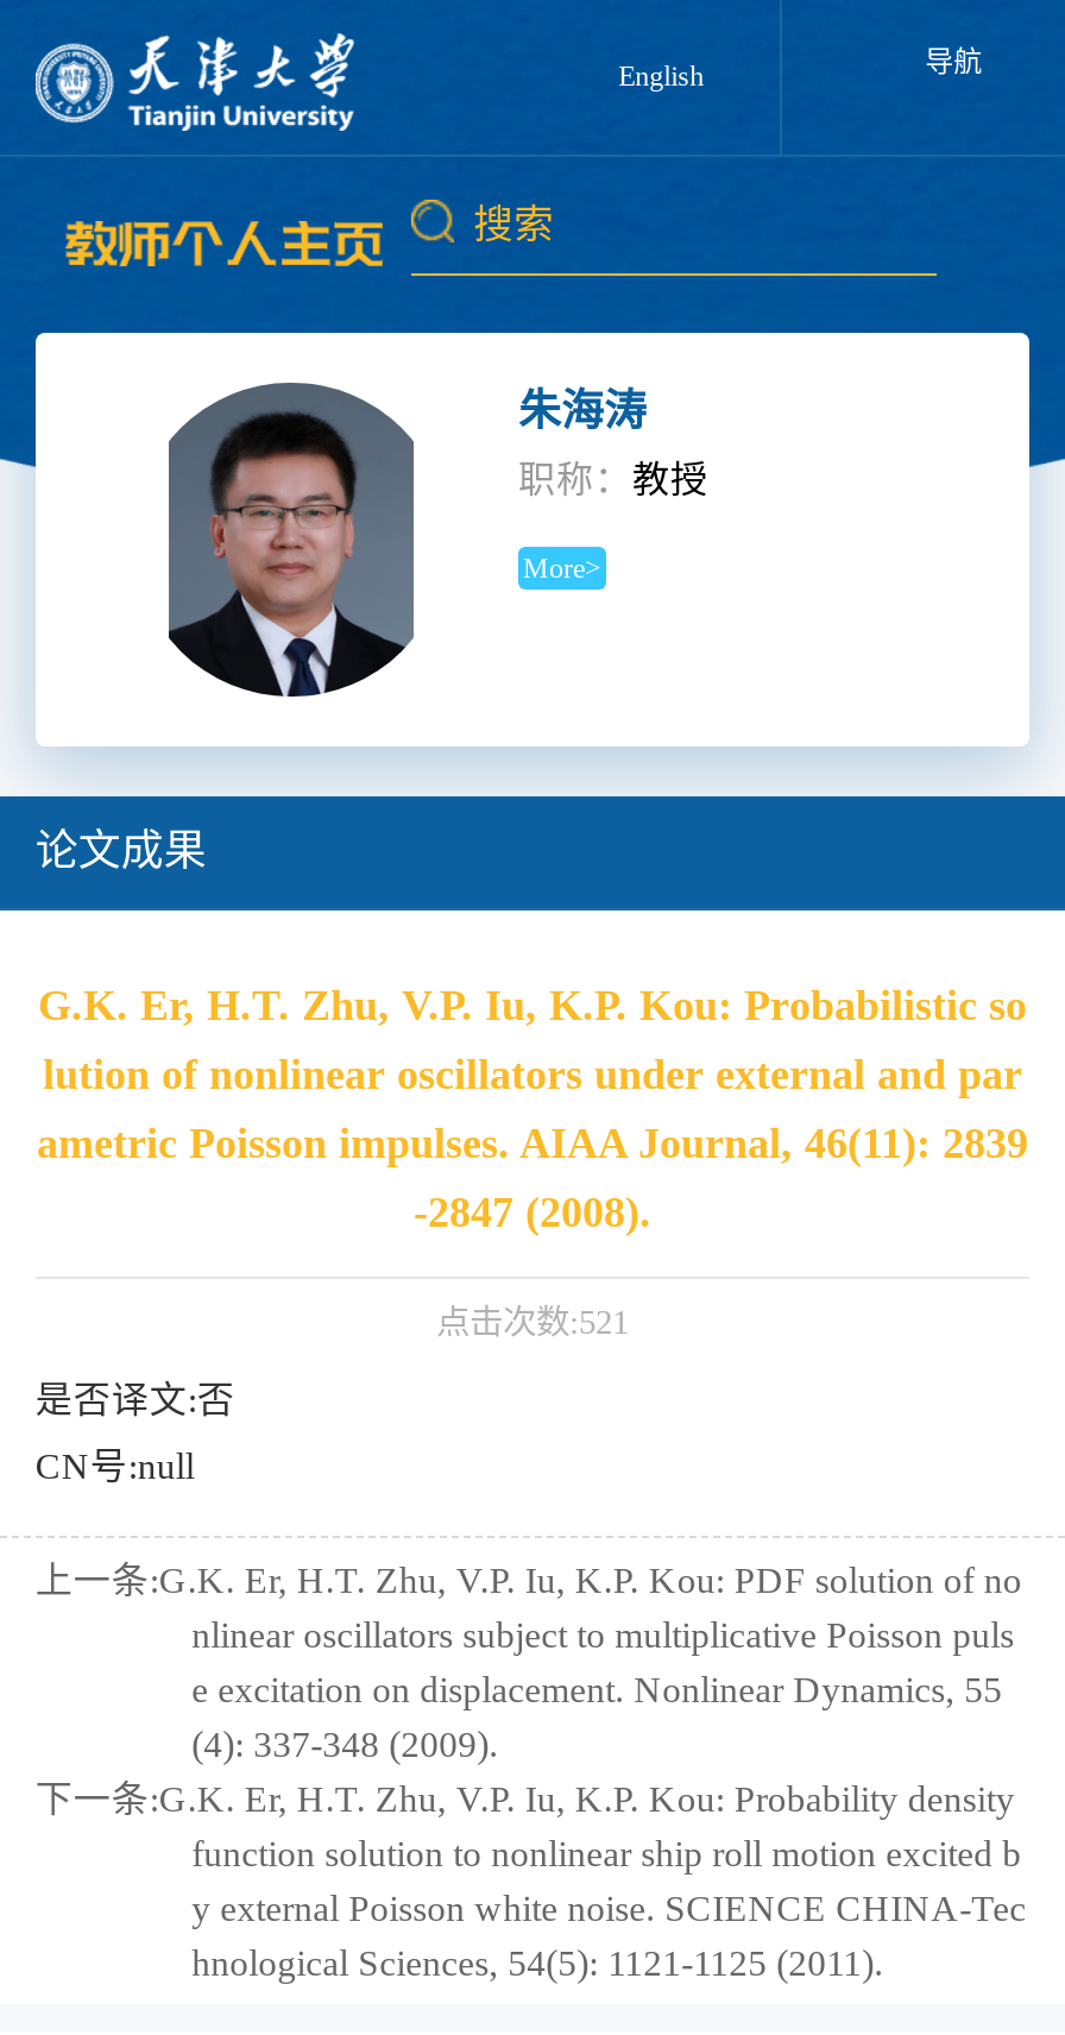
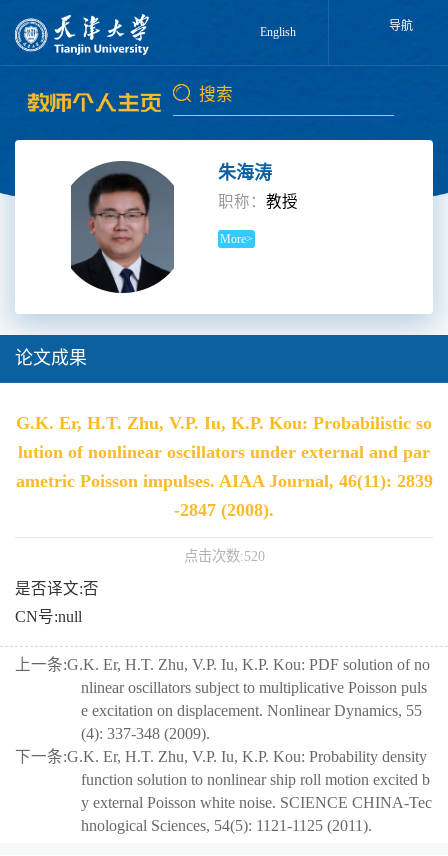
[436,1303,629,1342] 点击次数:521 -> [183,548,264,564] 点击次数:520

